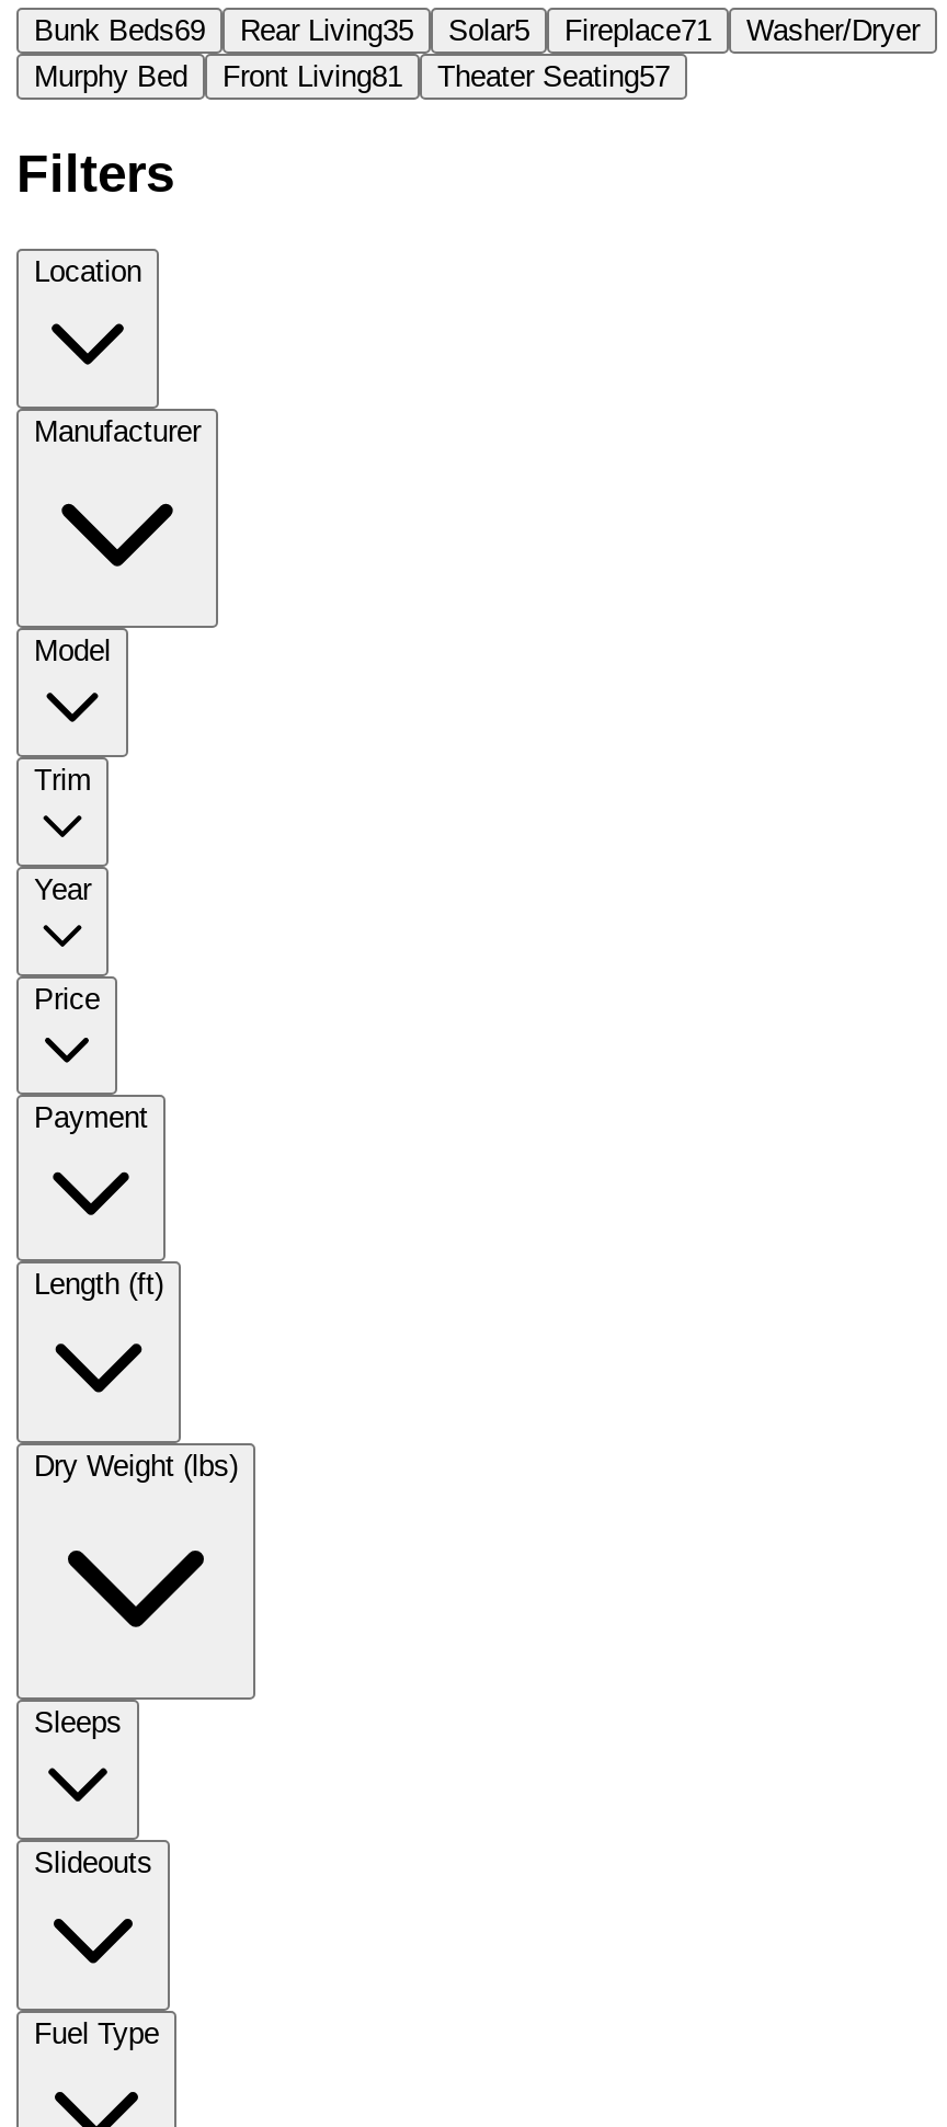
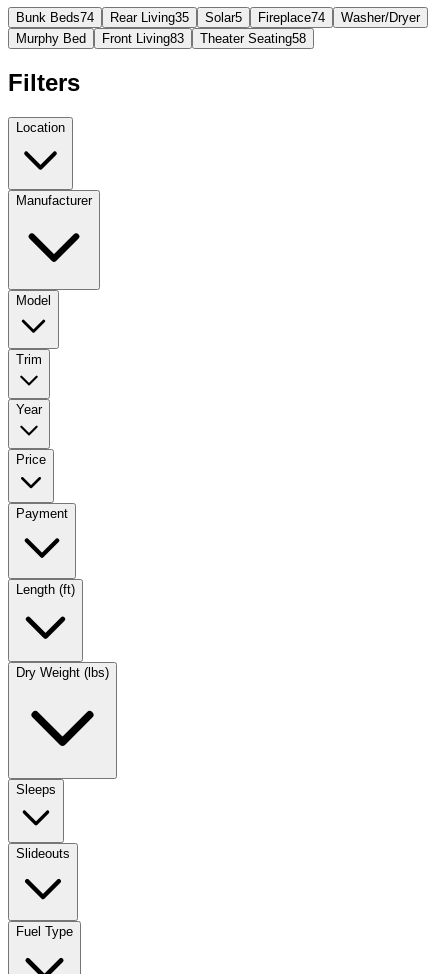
[34,14,205,47] Bunk Beds69 -> [16,10,94,25] Bunk Beds74
[564,14,711,47] Fireplace71 -> [258,10,325,25] Fireplace74
[223,60,402,93] Front Living81 -> [102,31,184,46] Front Living83
[437,60,670,93] Theater Seating57 -> [200,31,306,46] Theater Seating58

